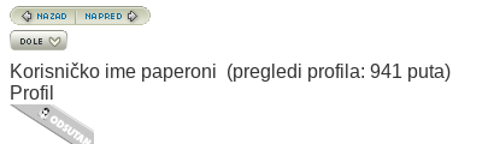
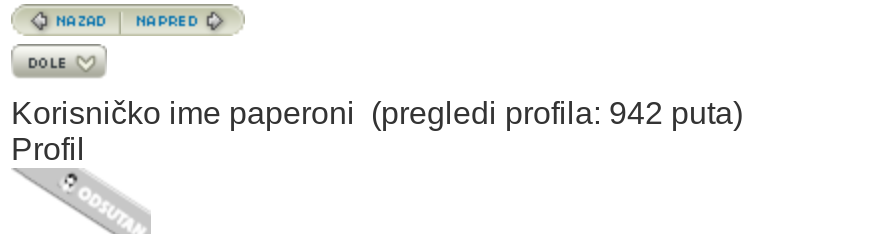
[10,61,451,82] Korisničko ime paperoni (pregledi profila: 941 puta) -> [11,96,743,130] Korisničko ime paperoni (pregledi profila: 942 puta)

